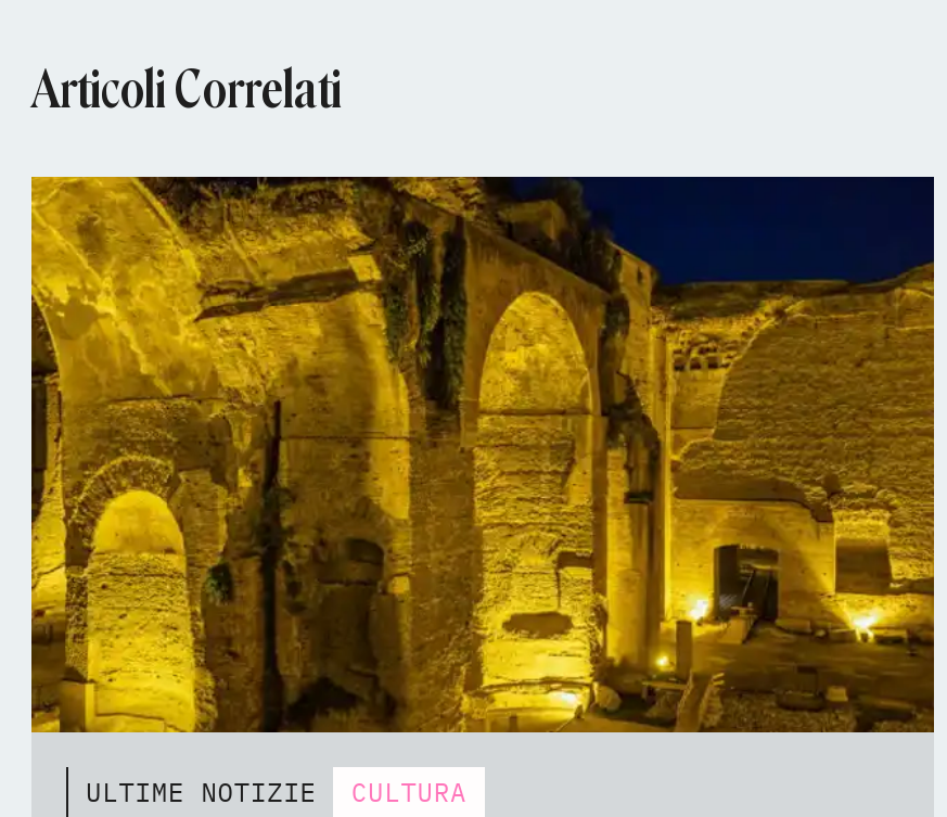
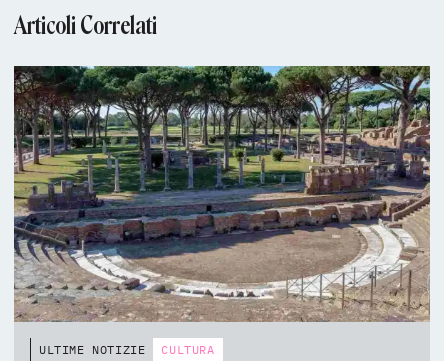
[29,175,936,735] [image] -> [13,65,431,323] [image]

